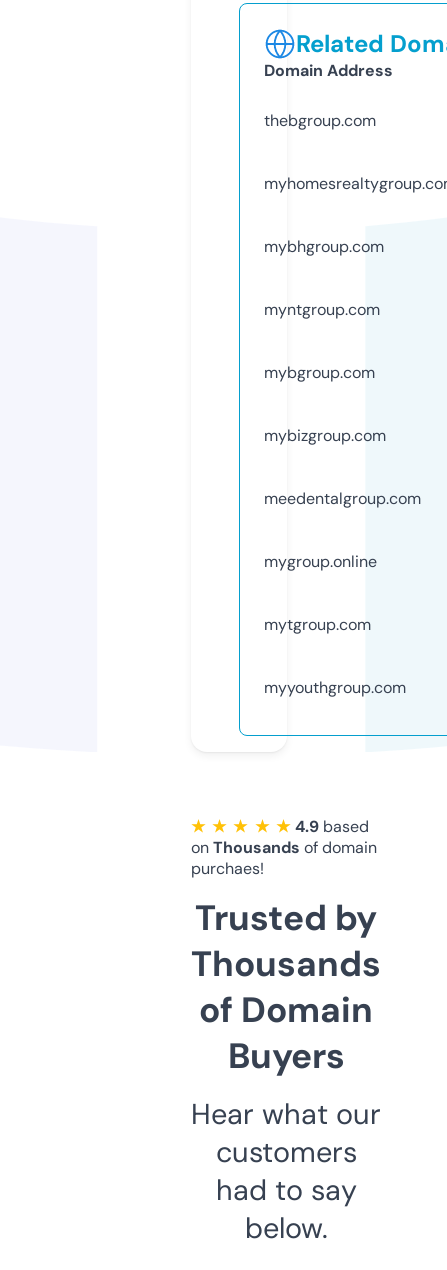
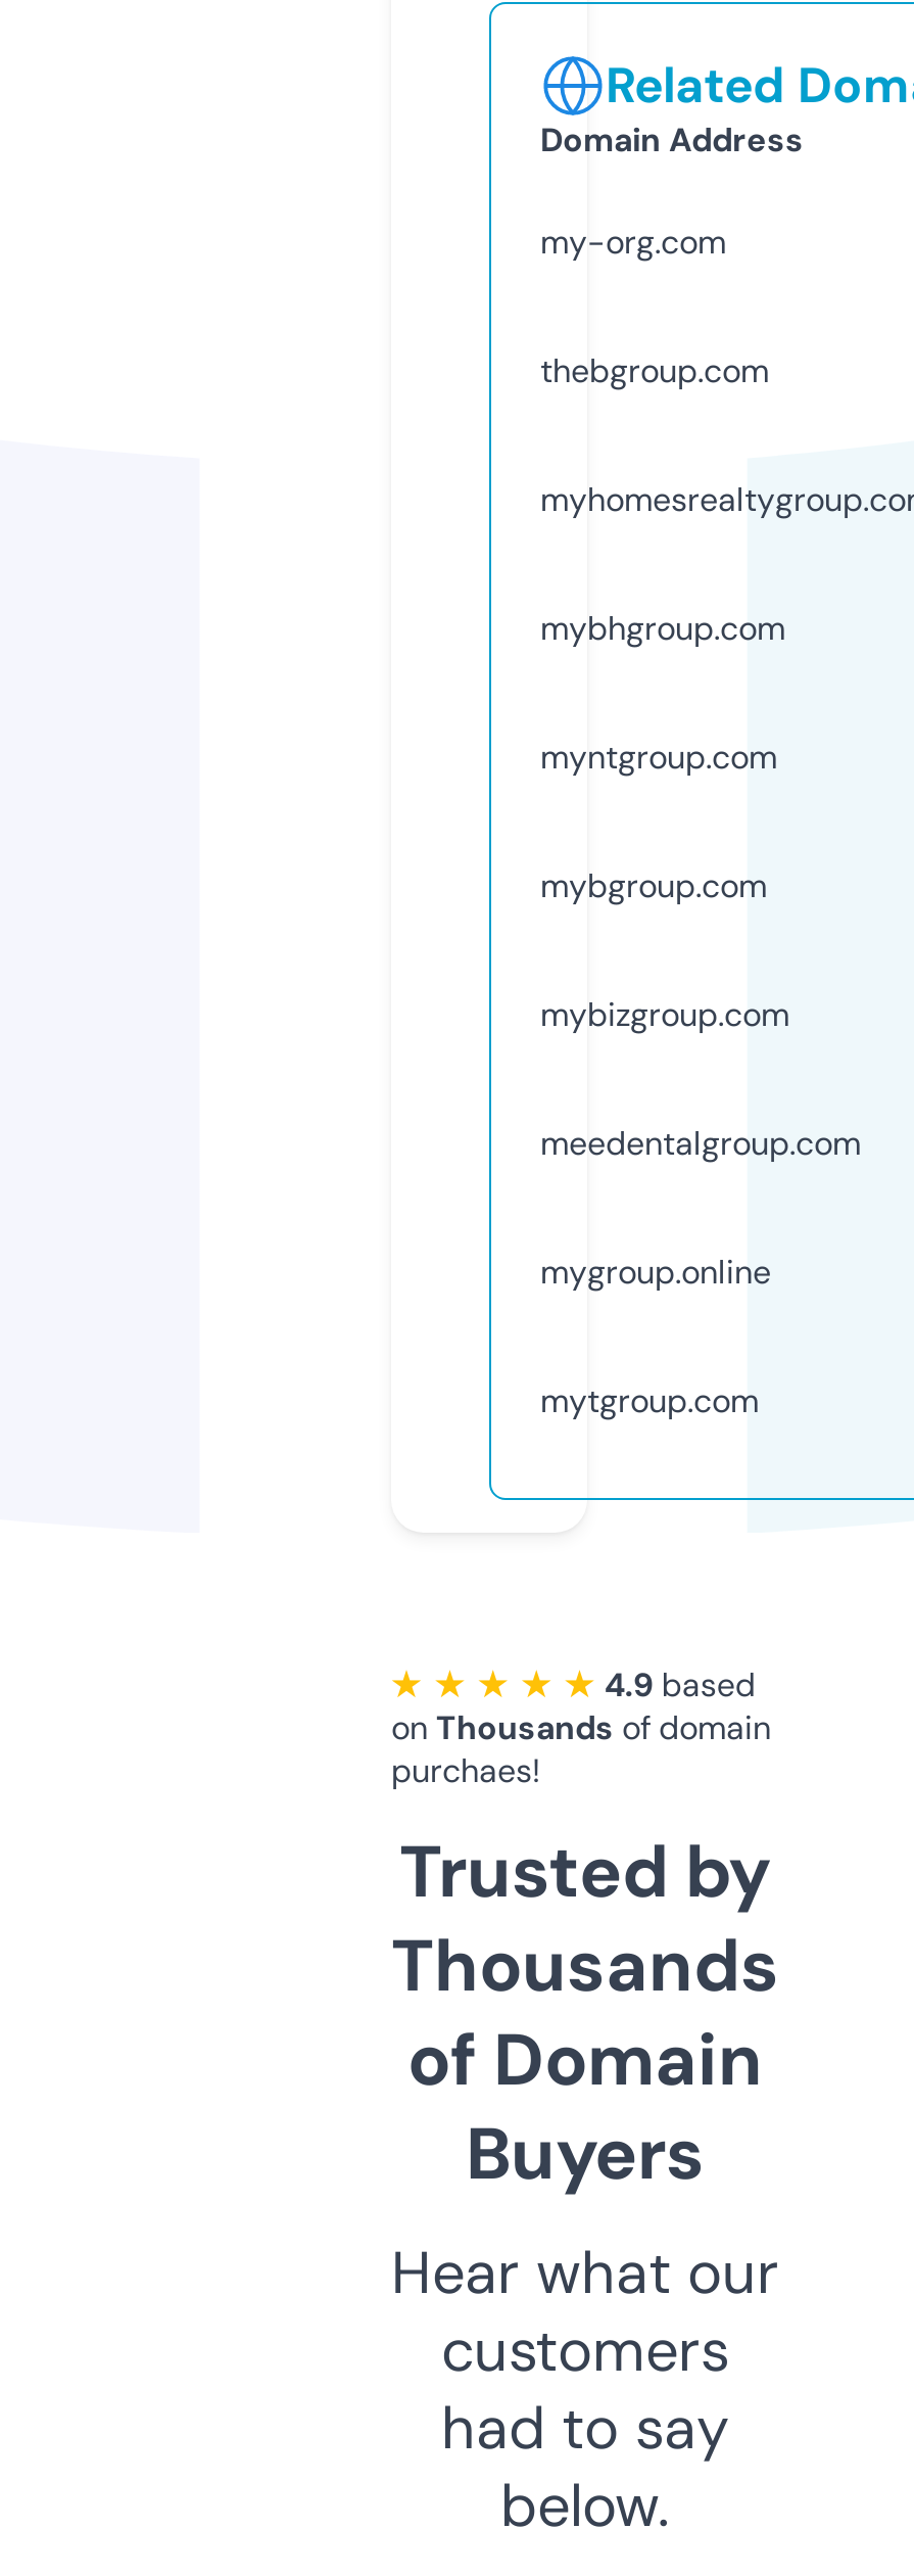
none -> [540,220,726,263] my-org.com
moved [264,110,421,635] -> [540,349,861,1422]: thebgroup.com | mybhgroup.com | myntgroup.com | mybgroup.com | mybizgroup.com | meedentalgroup.com | mygroup.online | mytgroup.com
[264,677,406,698] myyouthgroup.com -> none

